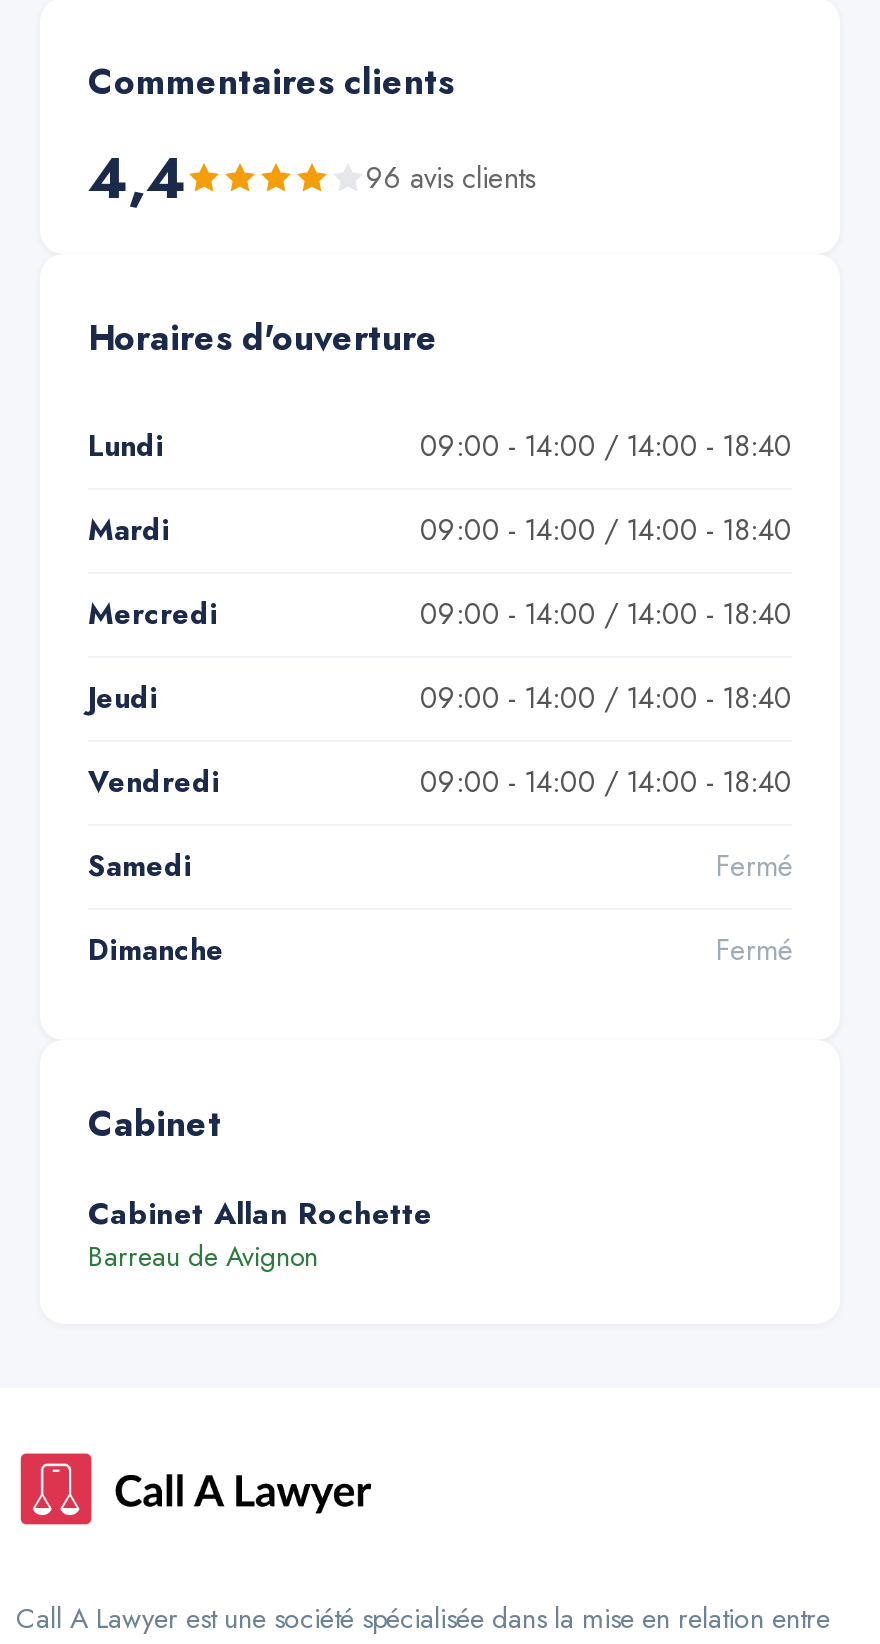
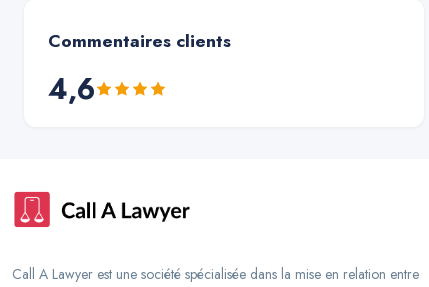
[88,136,792,1276] 4,4 | 96 avis clients | Horaires d'ouverture | Lundi | 09:00 - 14:00 / 14:00 - 18:40 | Mardi | 09:00 - 14:00 / 14:00 - 18:40 | Mercredi | 09:00 - 14:00 / 14:00 - 18:40 | Jeudi | 09:00 - 14:00 / 14:00 - 18:40 | Vendredi | 09:00 - 14:00 / 14:00 - 18:40 | Samedi | Fermé | Dimanche | Fermé | Cabinet | Cabinet Allan Rochette | Barreau de Avignon -> [48,68,95,110] 4,6

